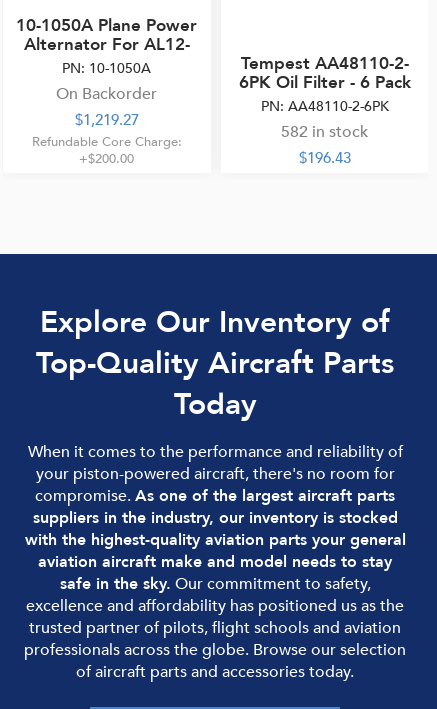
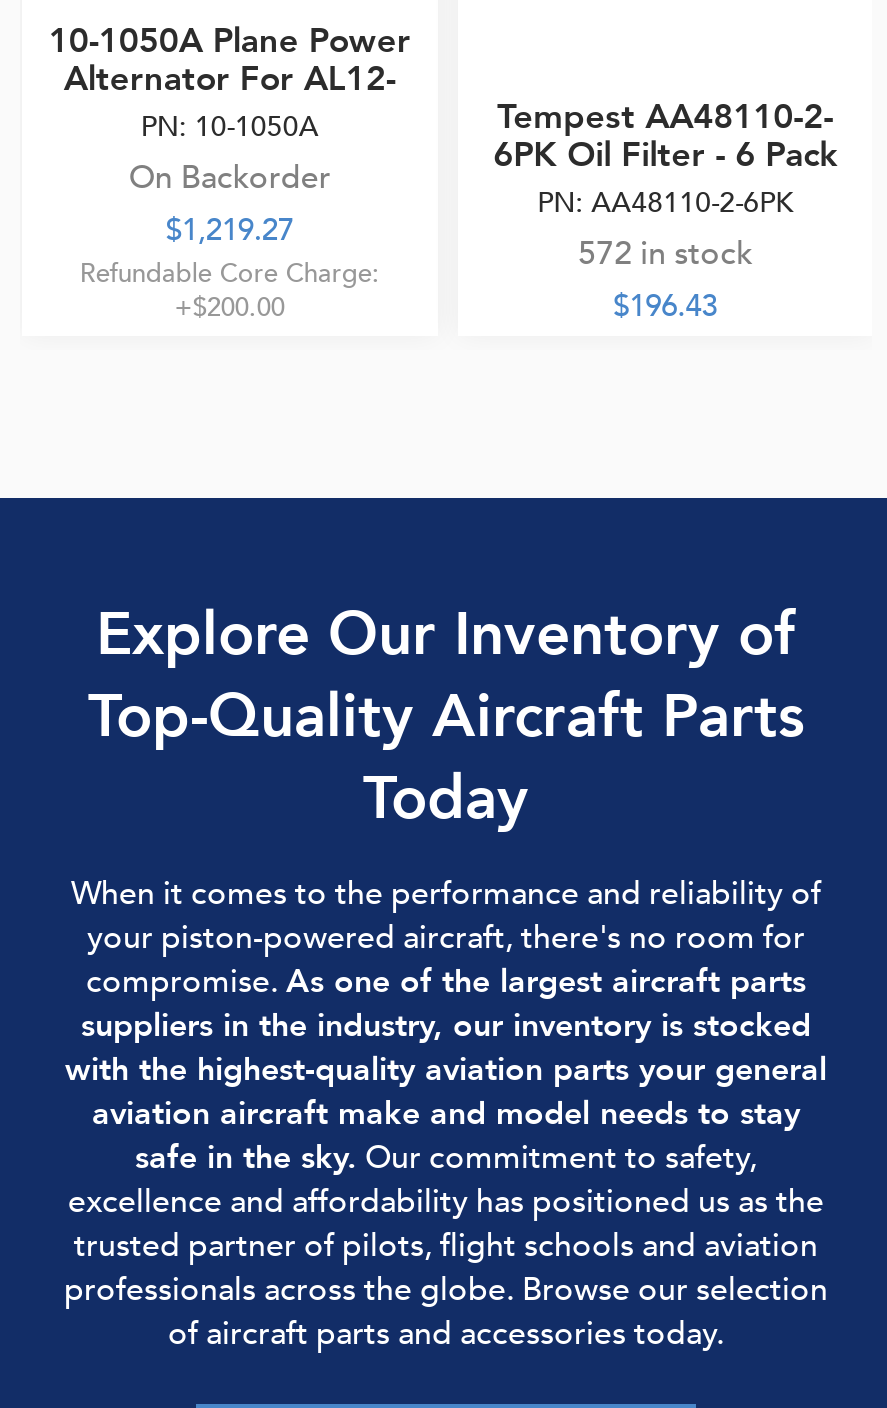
[281,121,368,143] 582 in stock -> [578,231,752,275] 572 in stock

